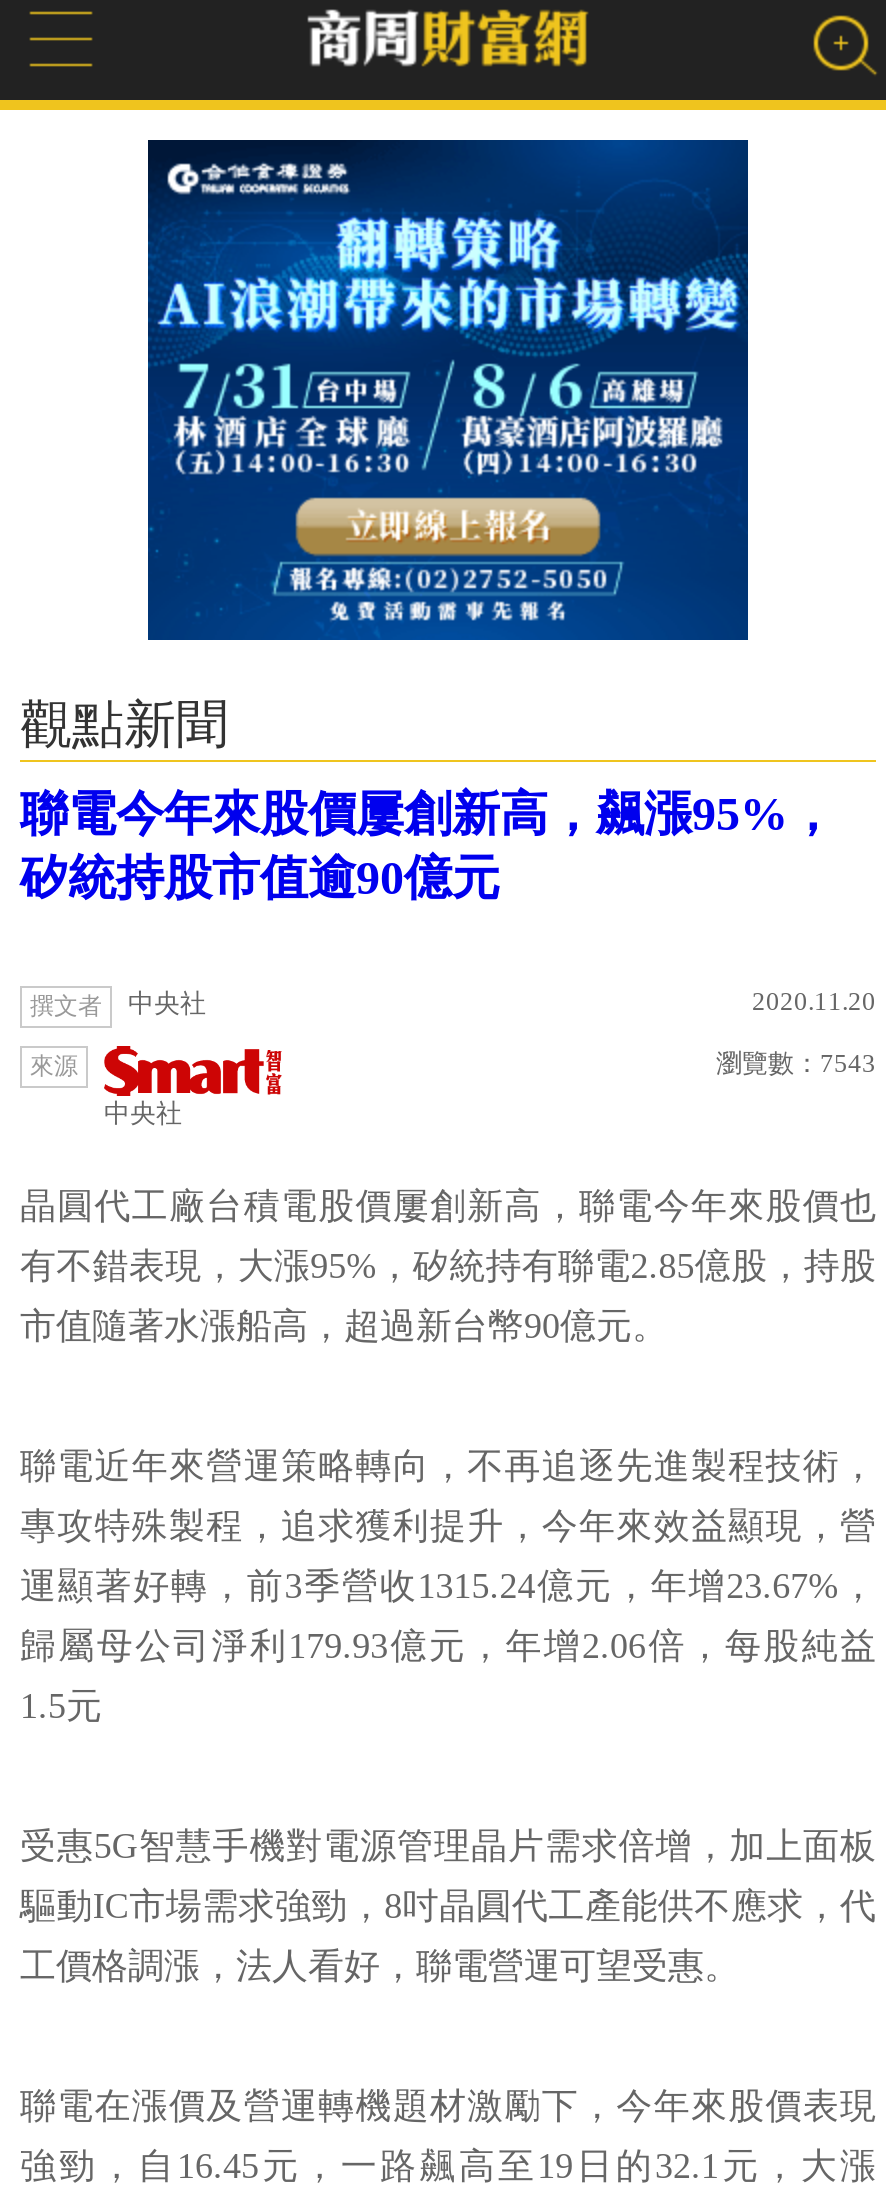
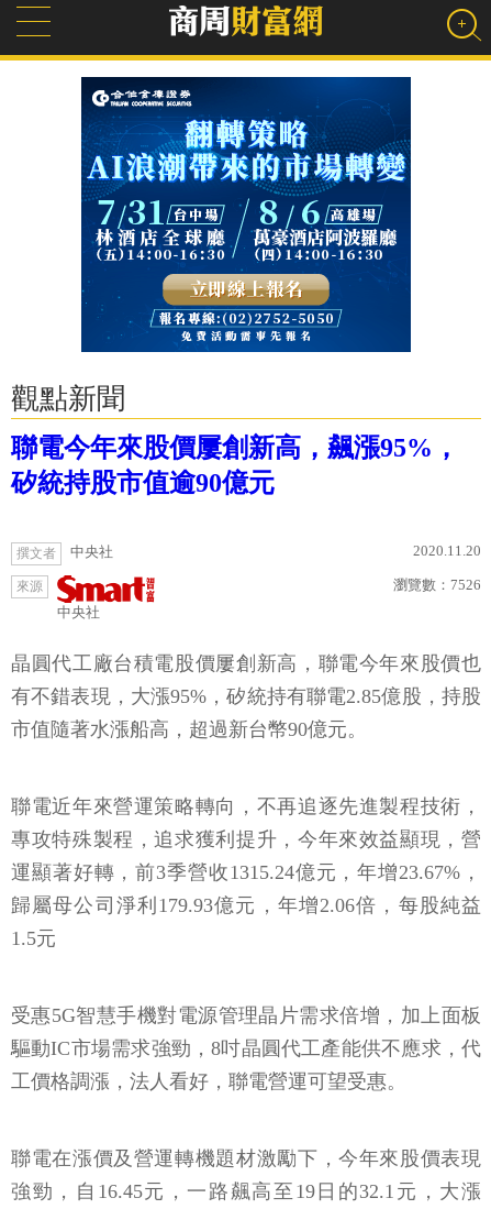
[716,1048,876,1078] 瀏覽數：7543 -> [393,576,481,593] 瀏覽數：7526

